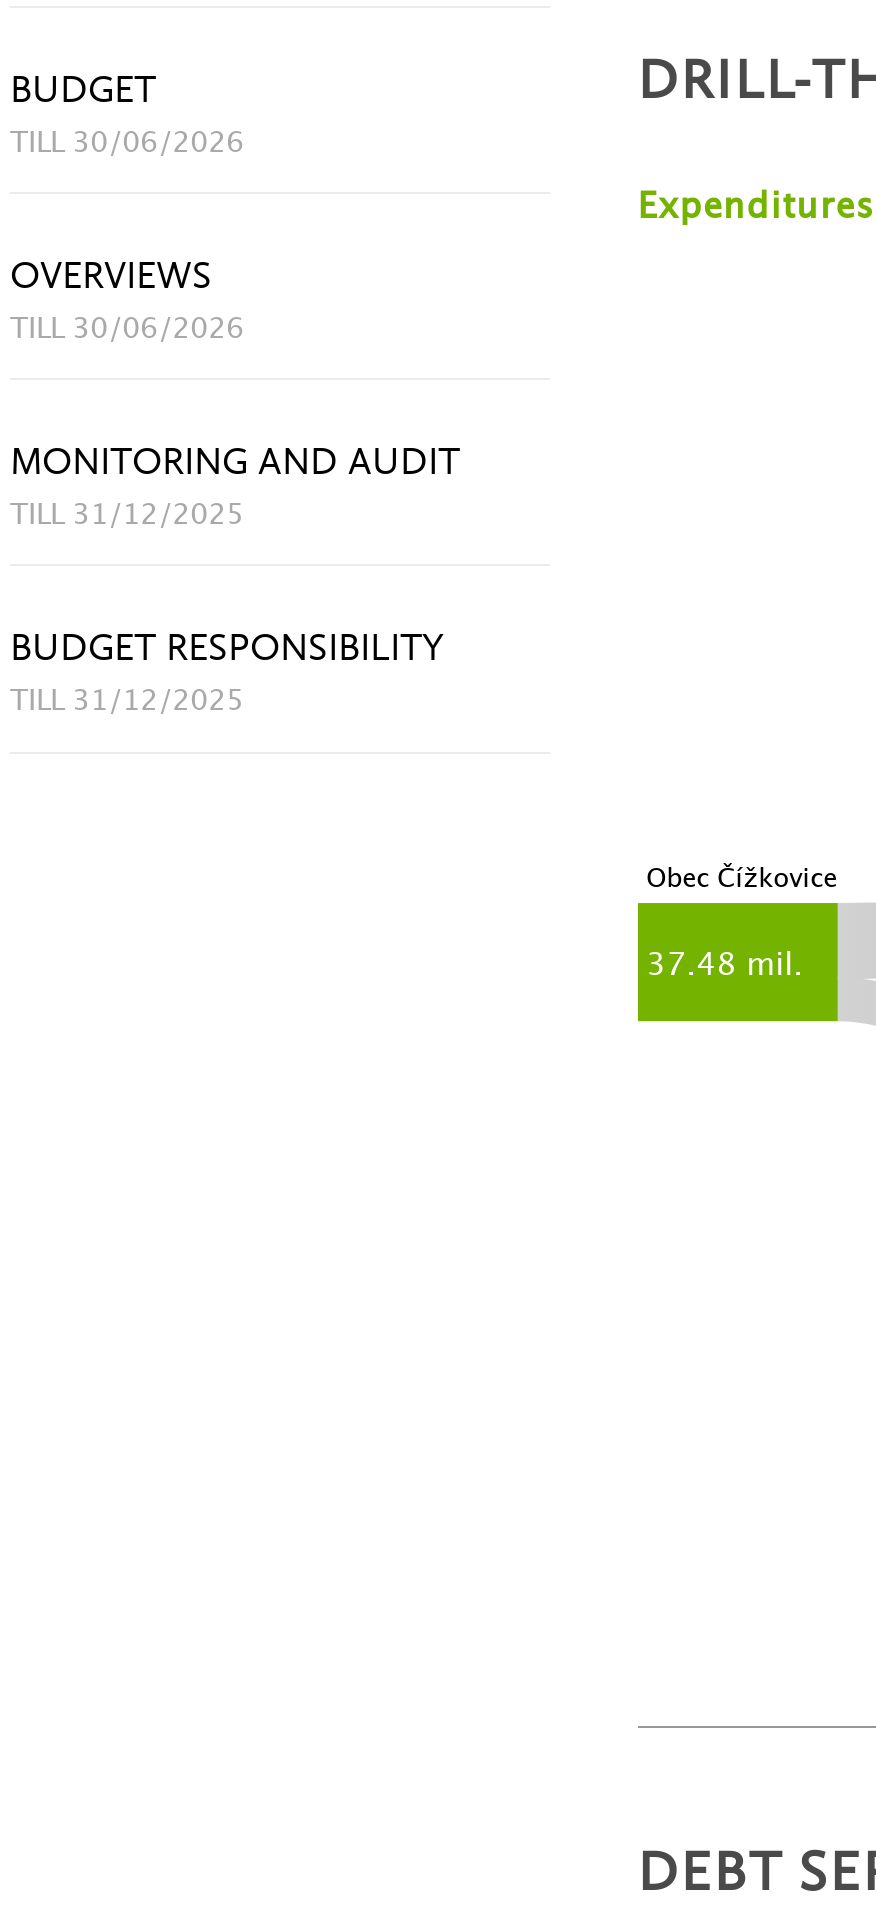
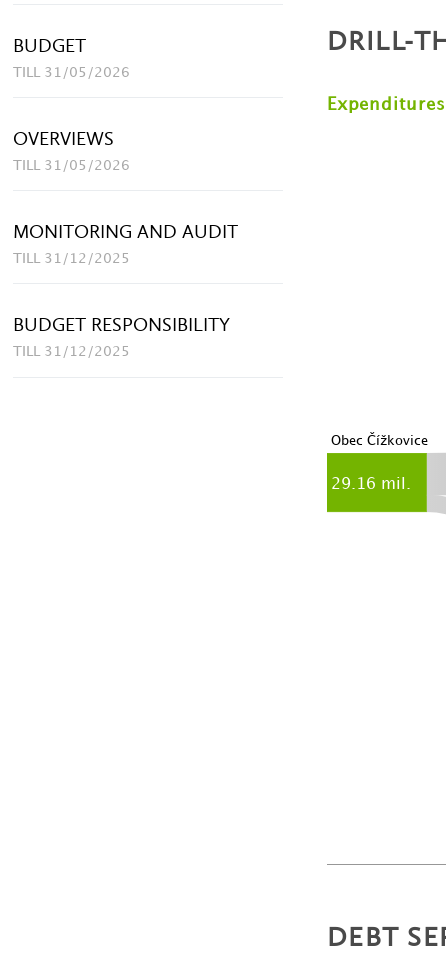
[10,130,244,156] TILL 30/06/2026 -> [13,66,130,79] TILL 31/05/2026
[10,316,244,342] TILL 30/06/2026 -> [13,159,130,172] TILL 31/05/2026
[646,951,803,980] 37.48 mil. -> [331,477,411,492] 29.16 mil.

